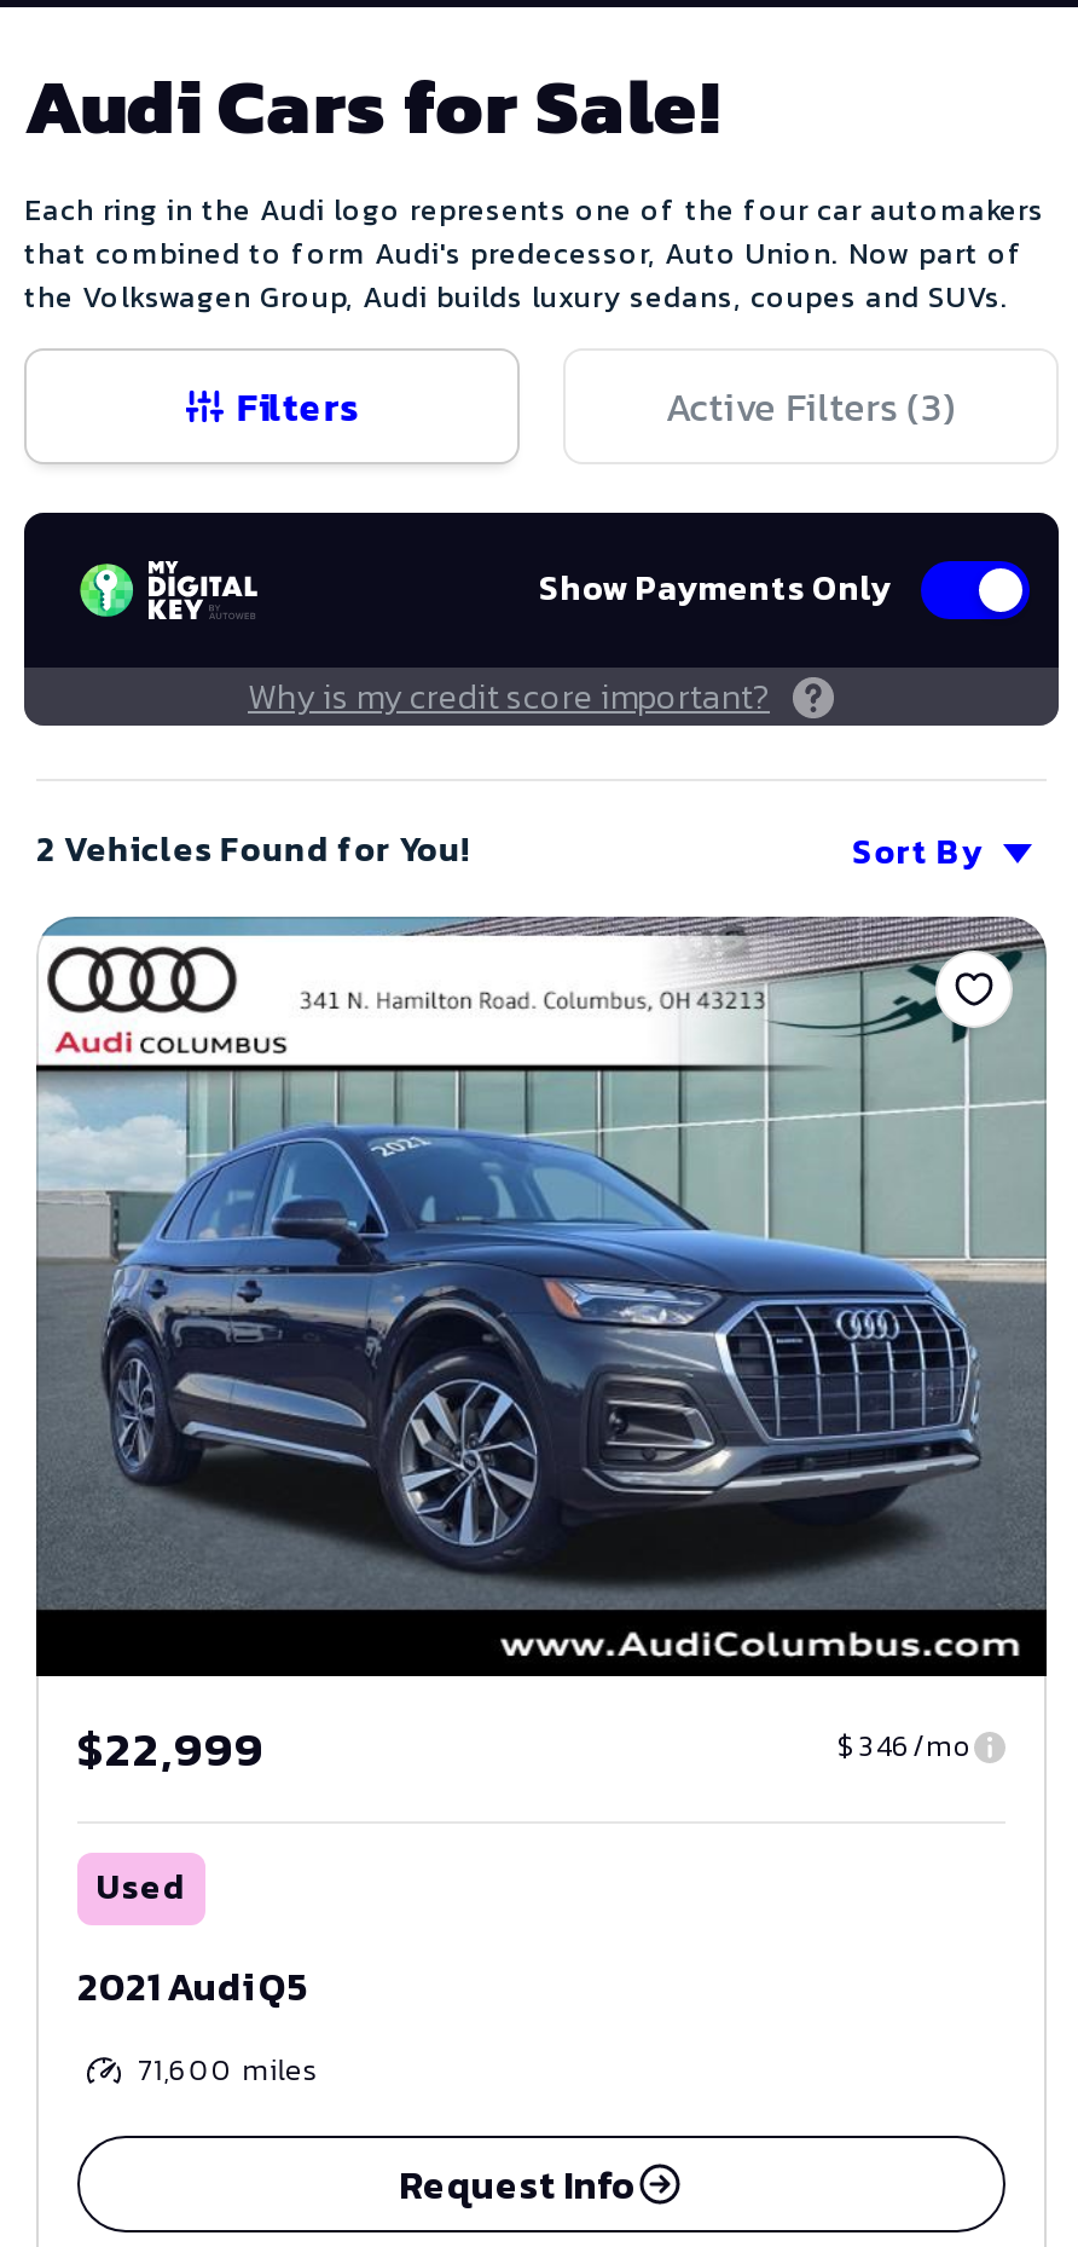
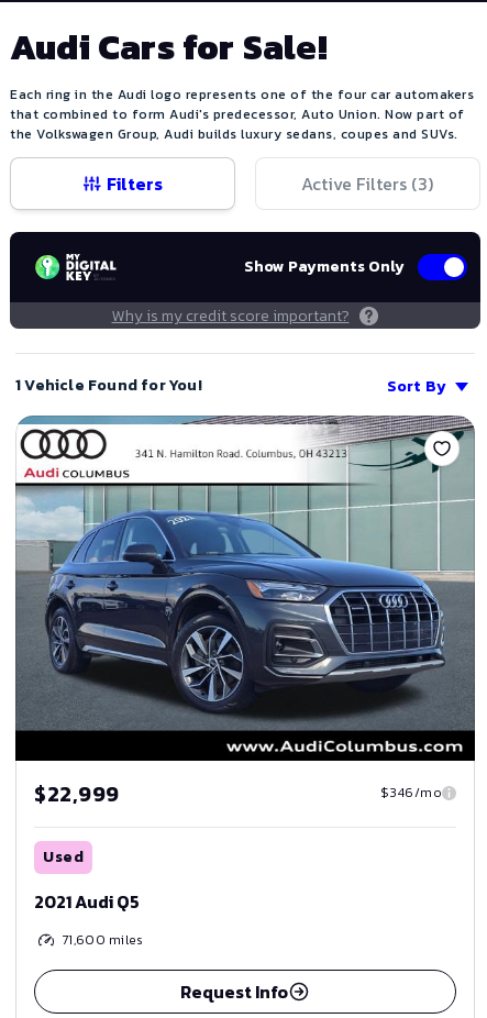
[36,825,471,875] 2 Vehicles Found for You! -> [15,374,202,397] 1 Vehicle Found for You!

